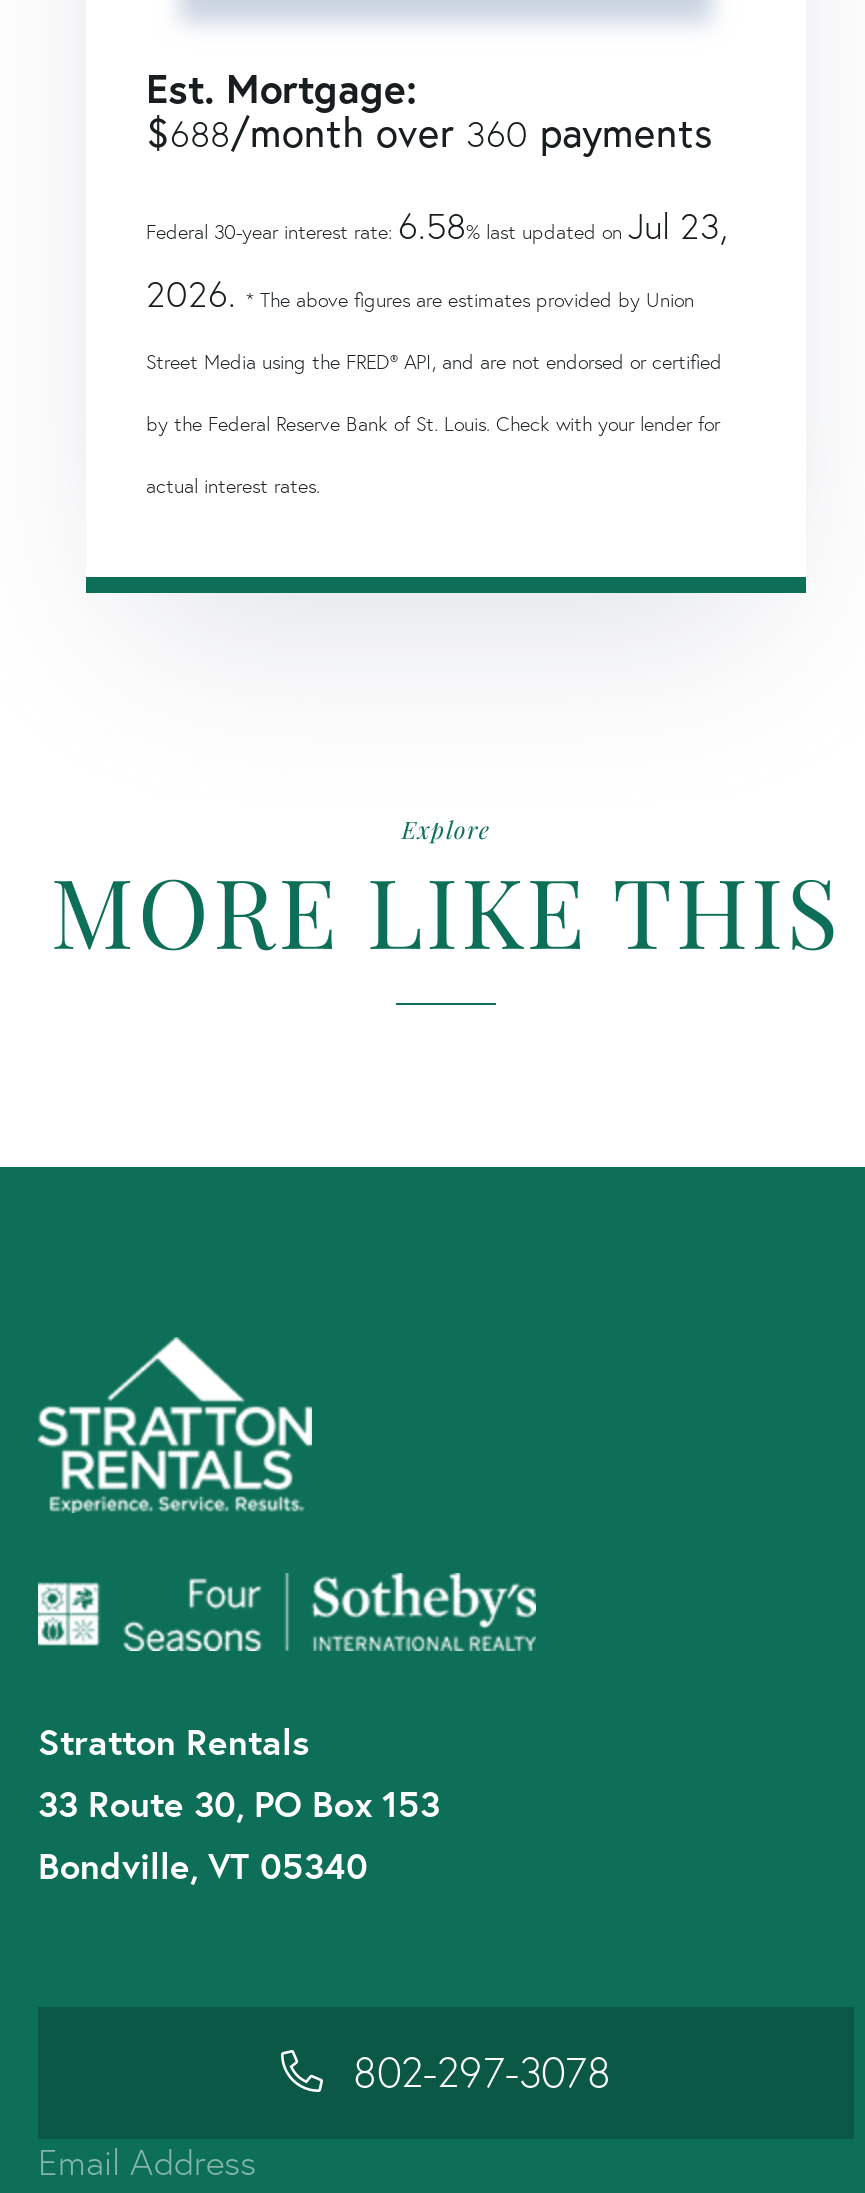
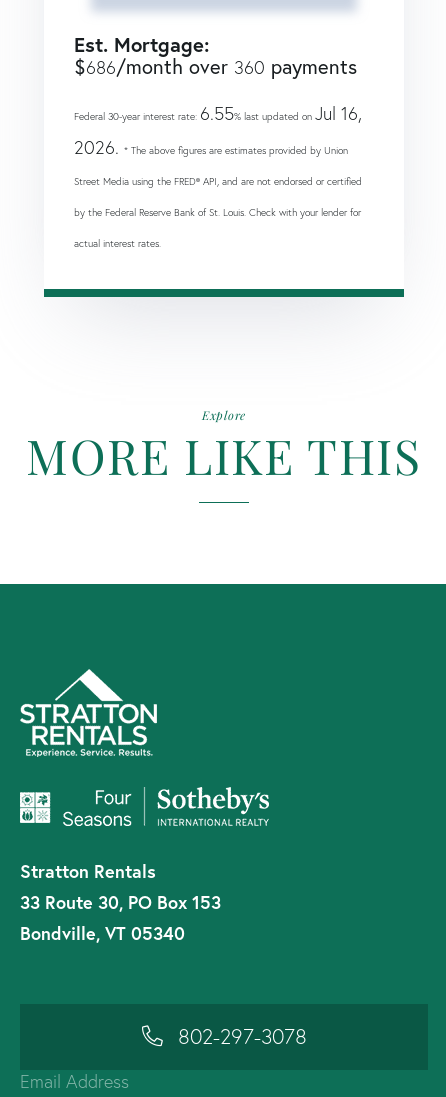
[146,105,712,159] $688/month over 360 payments -> [74,54,357,79] $686/month over 360 payments
[146,203,728,249] Federal 30-year interest rate: 6.58% last updated on Jul 23, -> [74,102,362,125] Federal 30-year interest rate: 6.55% last updated on Jul 16,

